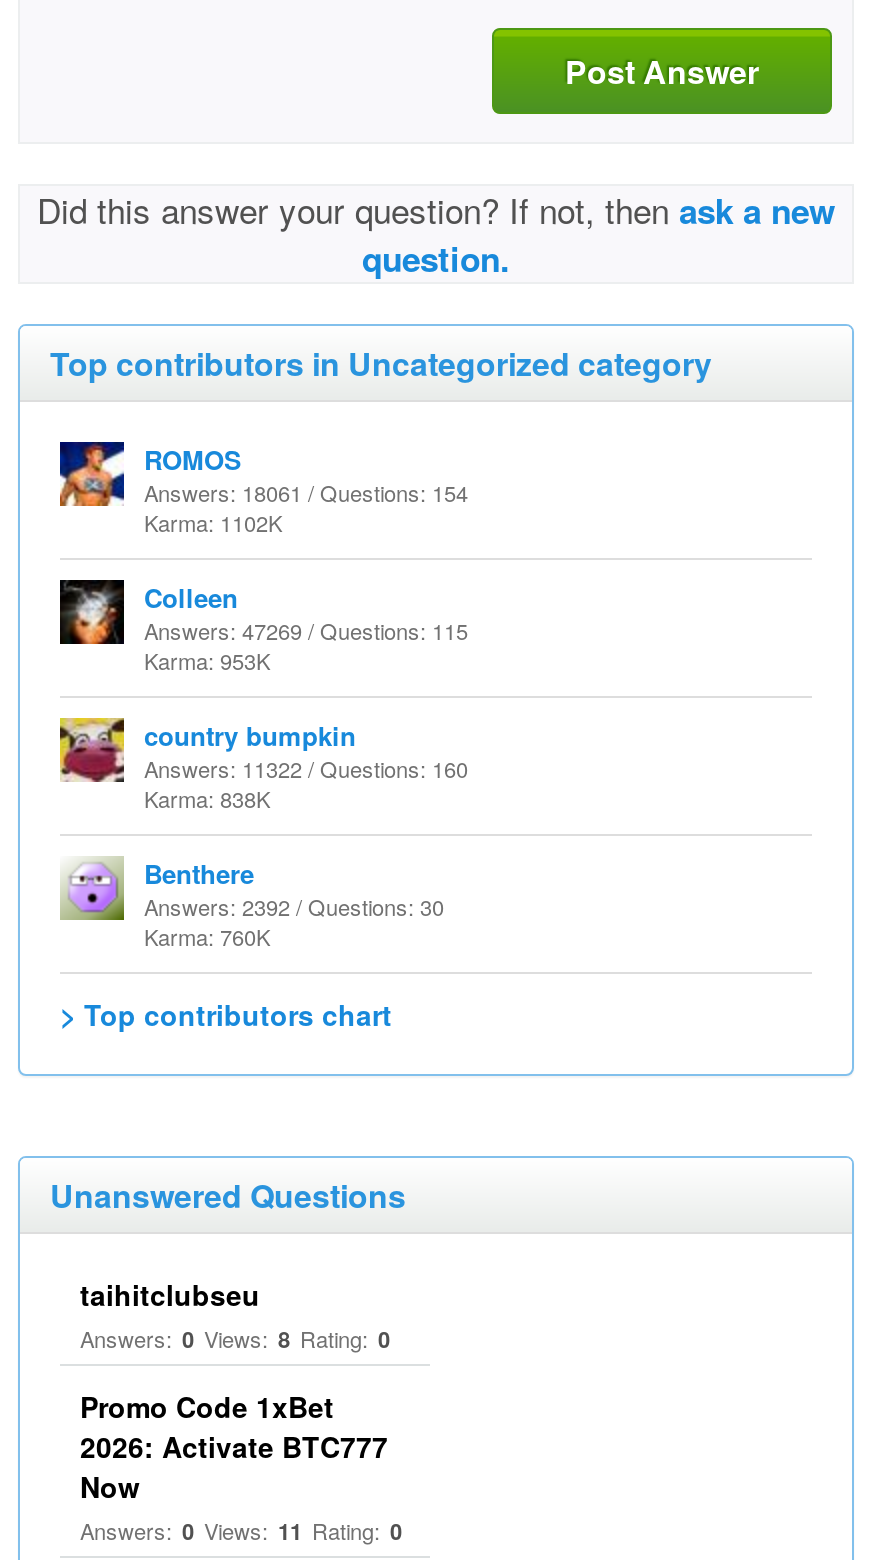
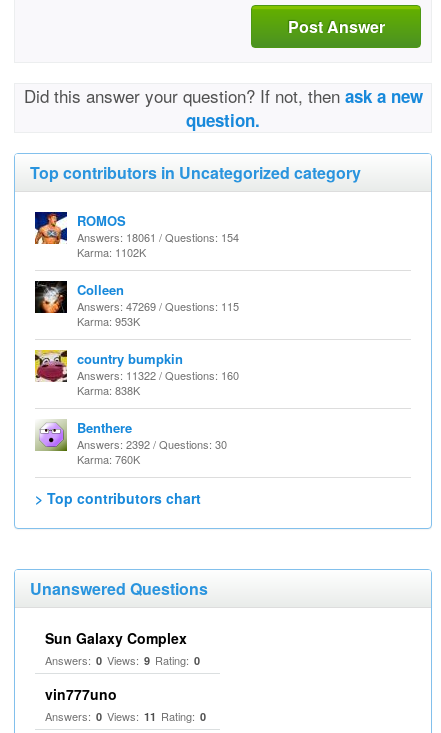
[80,1274,390,1354] taihitclubseu | Answers: 0 Views: 8 Rating: 0 -> [45,628,200,668] Sun Galaxy Complex | Answers: 0 Views: 9 Rating: 0
[80,1386,388,1506] Promo Code 1xBet | 2026: Activate BTC777 | Now -> [45,684,117,704] vin777uno

